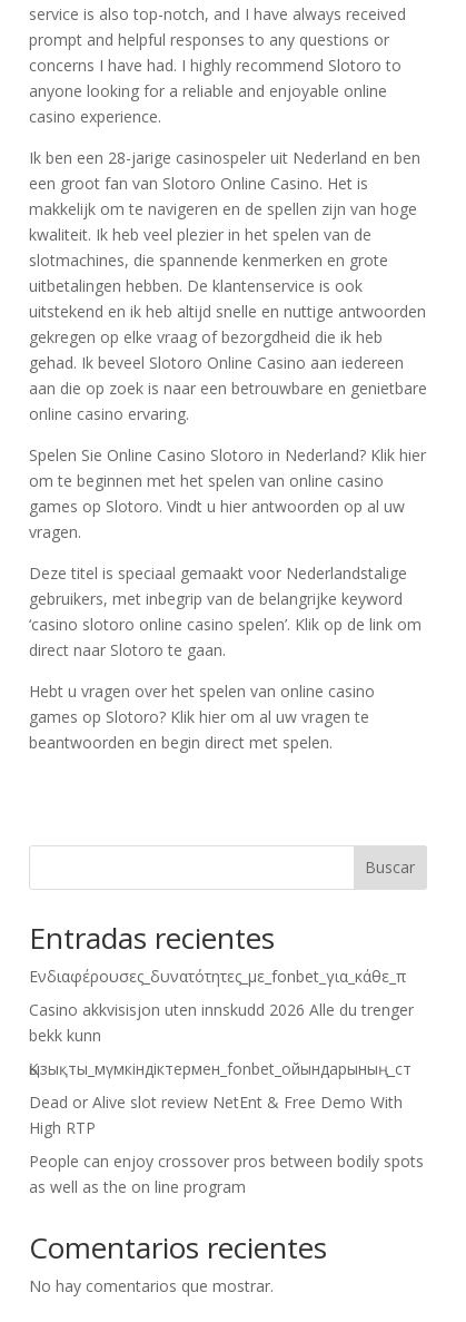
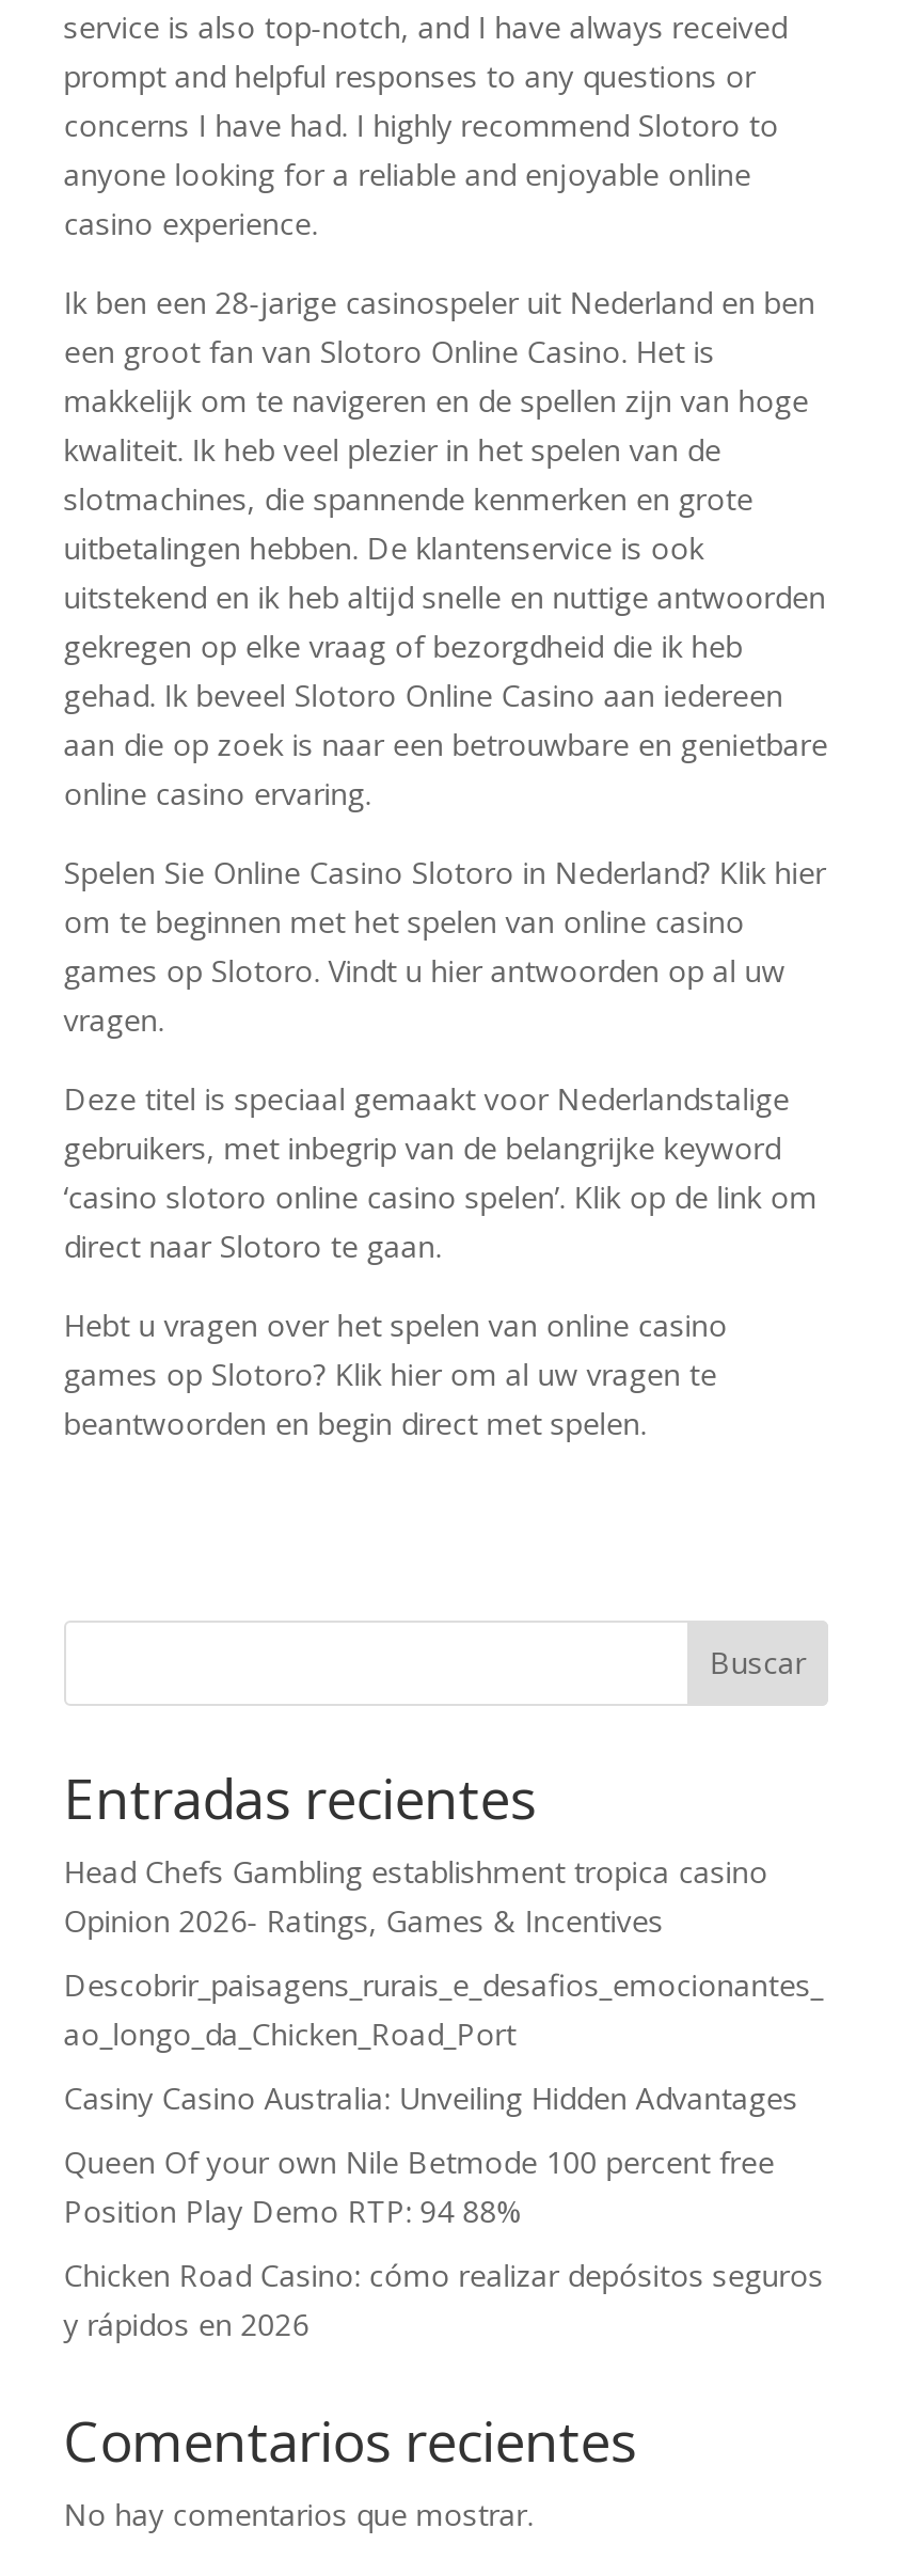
[29,965,406,986] Ενδιαφέρουσες_δυνατότητες_με_fonbet_για_κάθε_π -> [64,1850,768,1940] Head Chefs Gambling establishment tropica casino | Opinion 2026- Ratings, Games & Incentives
[29,998,414,1045] Casino akkvisisjon uten innskudd 2026 Alle du trenger | bekk kunn -> [64,1963,824,2053] Descobrir_paisagens_rurais_e_desafios_emocionantes_ | ao_longo_da_Chicken_Road_Port
[29,1057,411,1079] Қызықты_мүмкіндіктермен_fonbet_ойындарының_ст -> [64,2076,798,2117] Casiny Casino Australia: Unveiling Hidden Advantages
[29,1091,402,1138] Dead or Alive slot review NetEnt & Free Demo With | High RTP -> [64,2140,774,2230] Queen Of your own Nile Betmode 100 percent free | Position Play Demo RTP: 94 88%
[29,1150,424,1197] People can enjoy crossover pros between bodily spots | as well as the on line program -> [64,2254,824,2343] Chicken Road Casino: cómo realizar depósitos seguros | y rápidos en 2026

